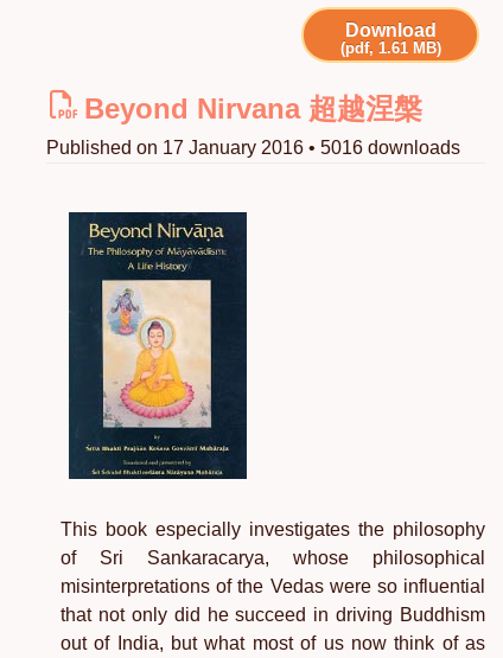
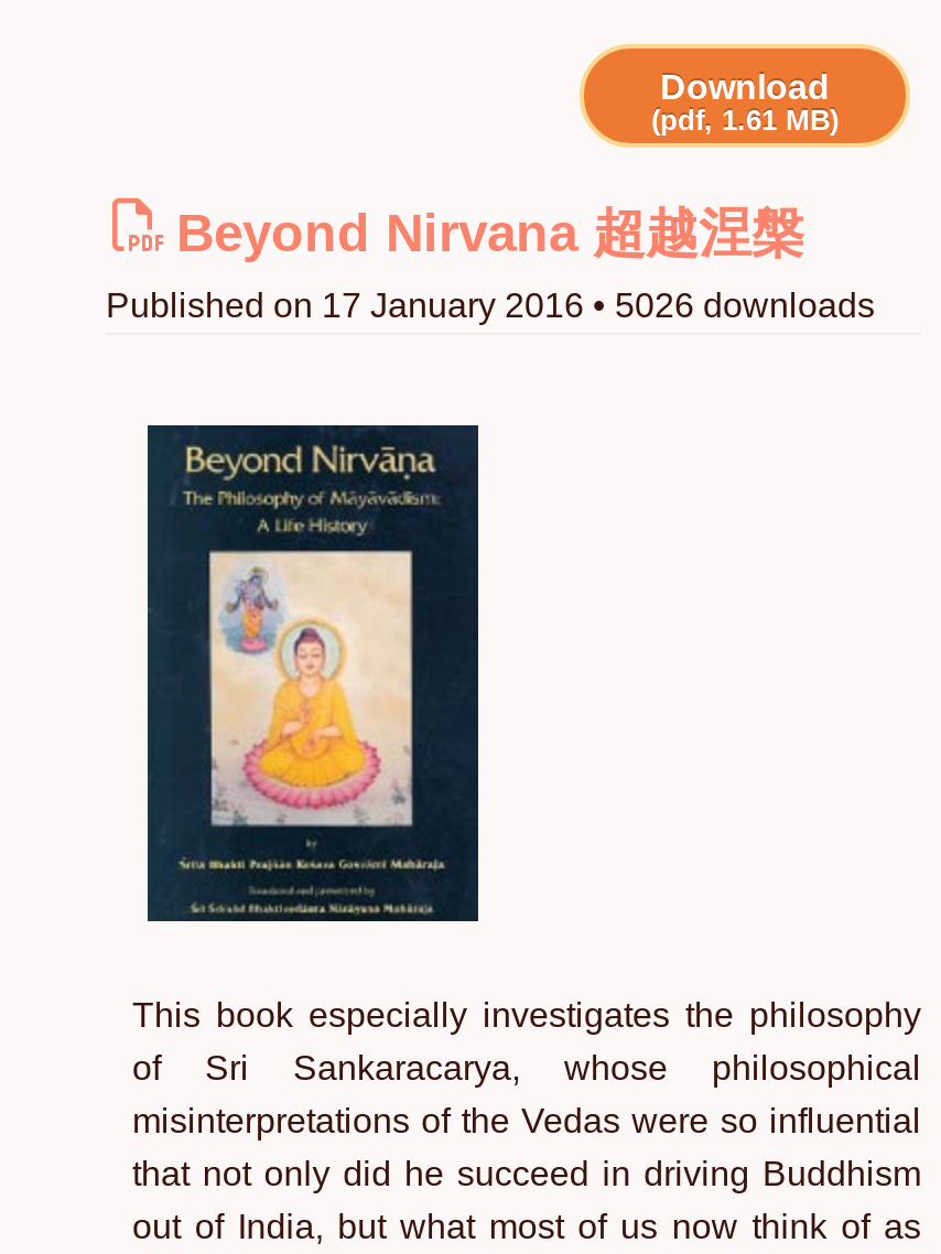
[46,137,460,157] Published on 17 January 2016 • 5016 downloads -> [106,286,875,324] Published on 17 January 2016 • 5026 downloads

